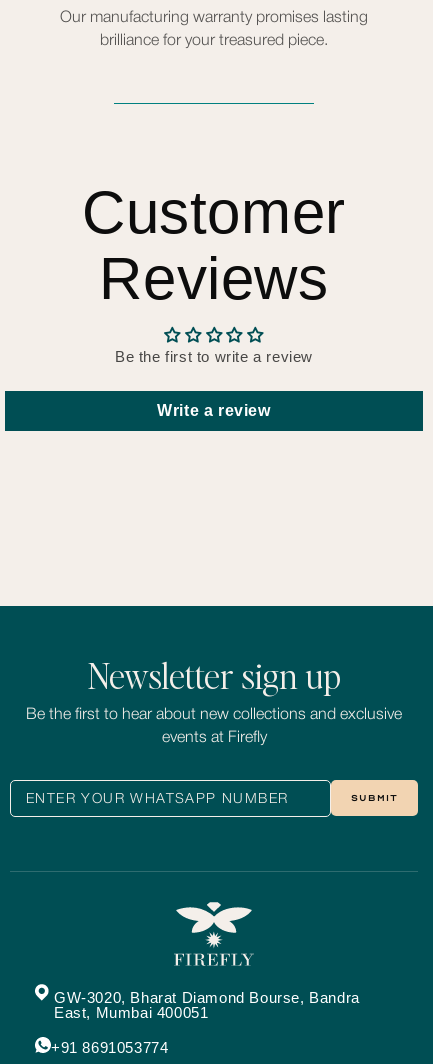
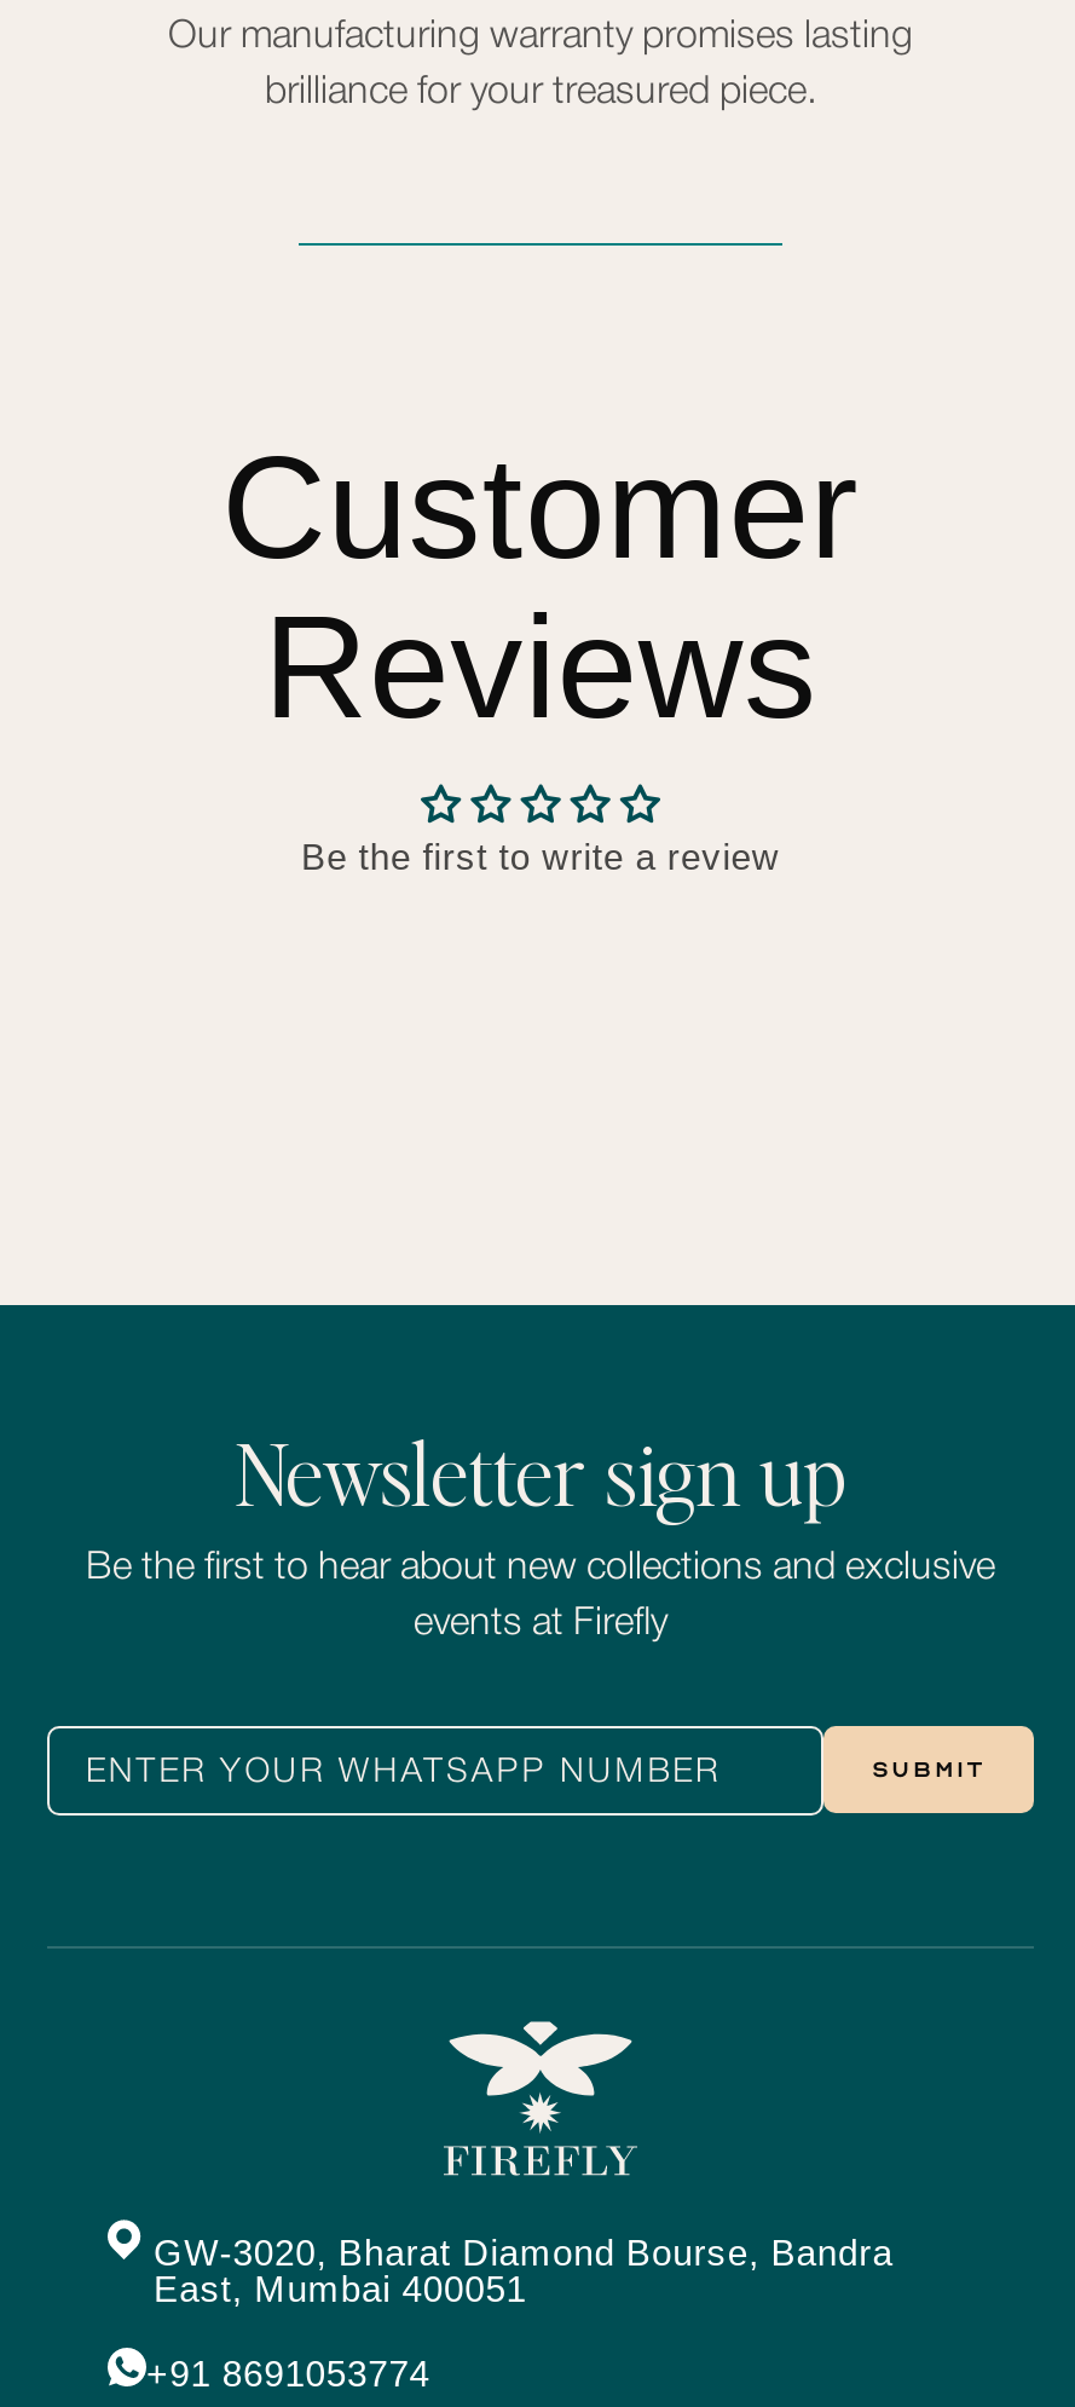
[157,402,271,419] Write a review -> none

